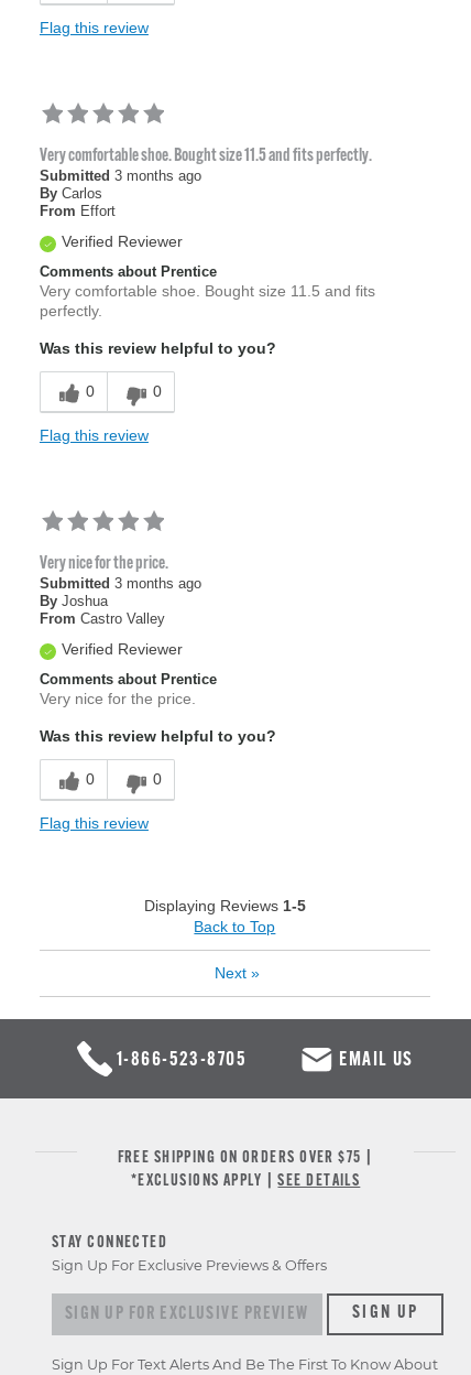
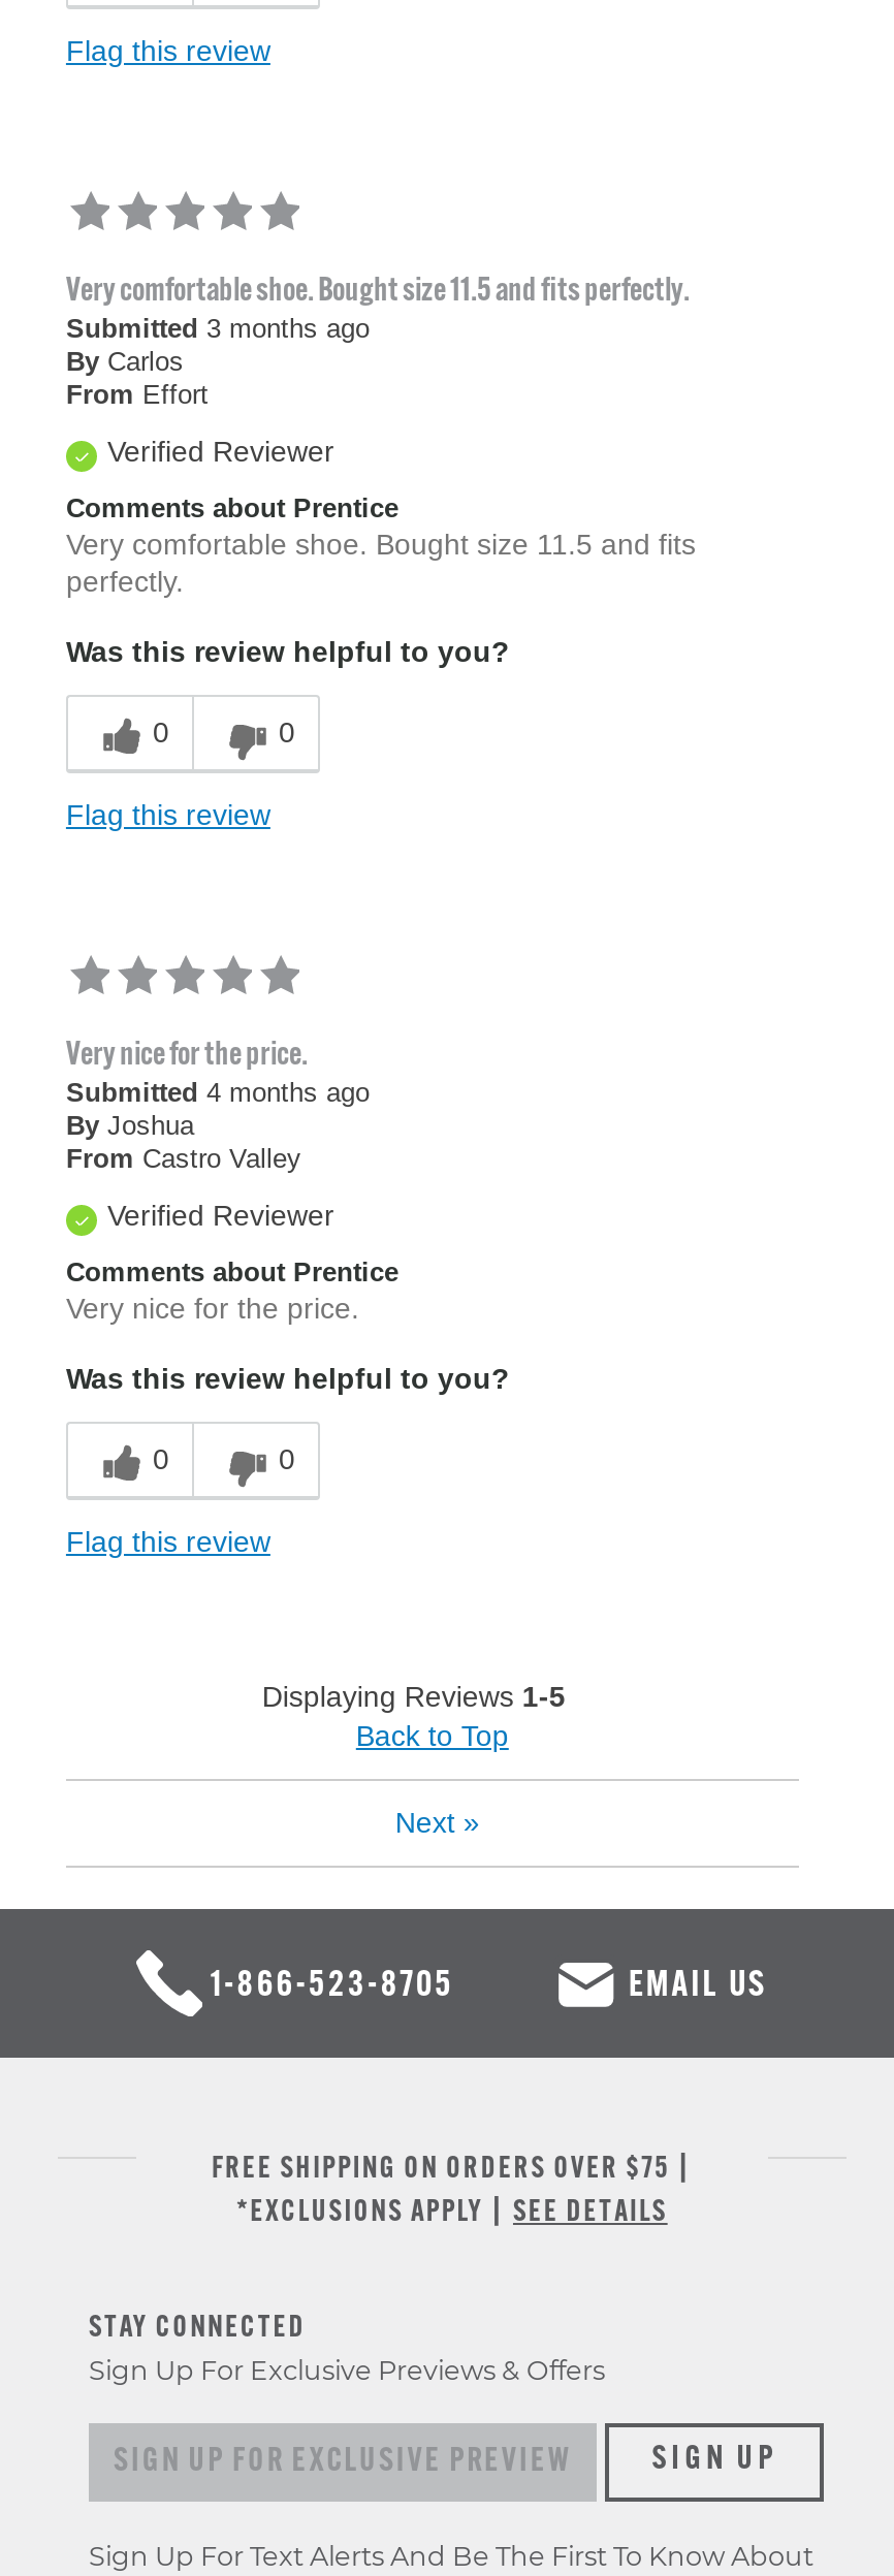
[40,576,201,592] Submitted 3 months ago -> [66,1078,370,1109] Submitted 4 months ago

